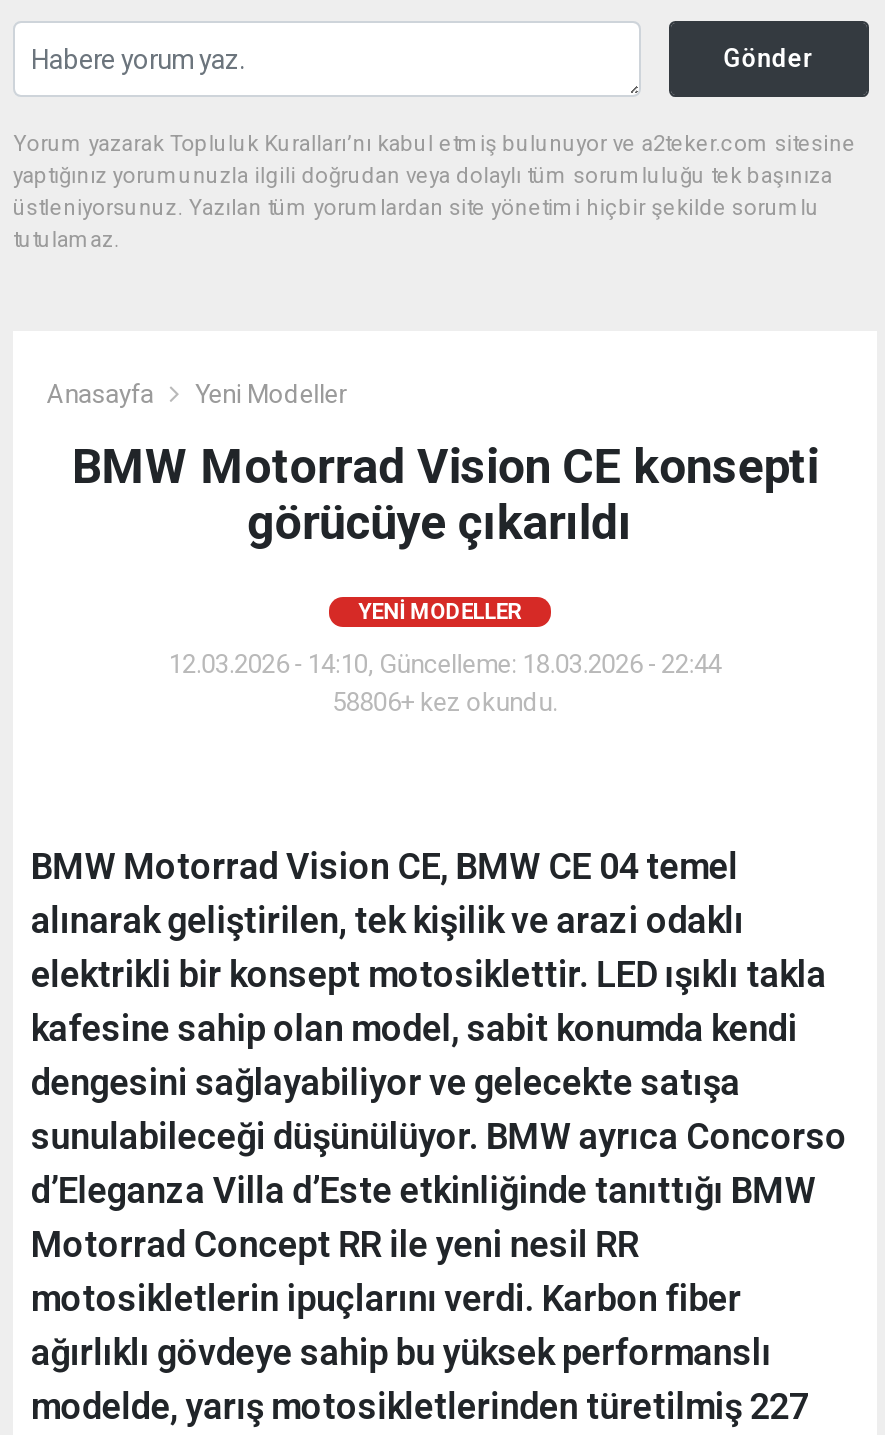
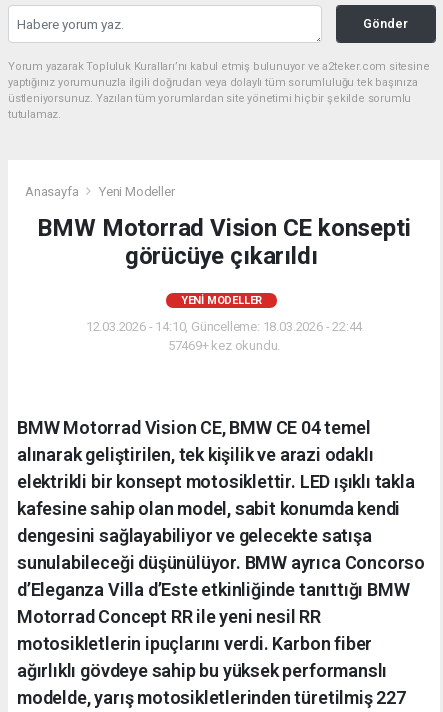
[332,686,558,716] 58806+ kez okundu. -> [168,338,280,353] 57469+ kez okundu.

